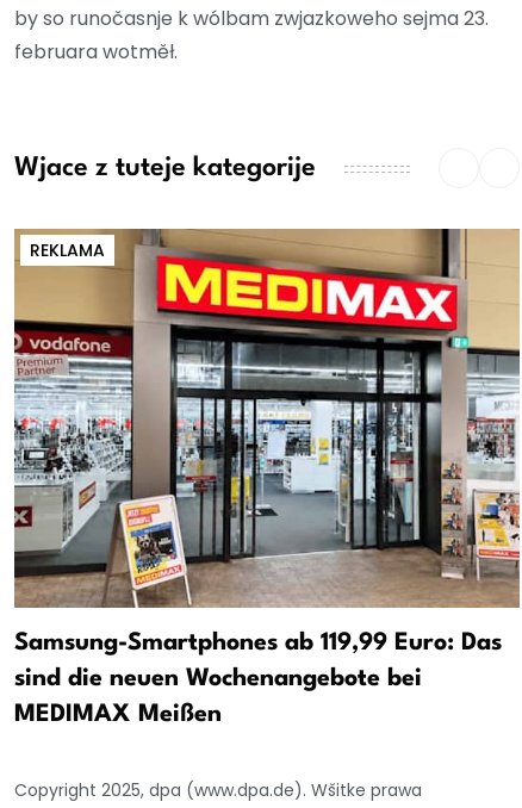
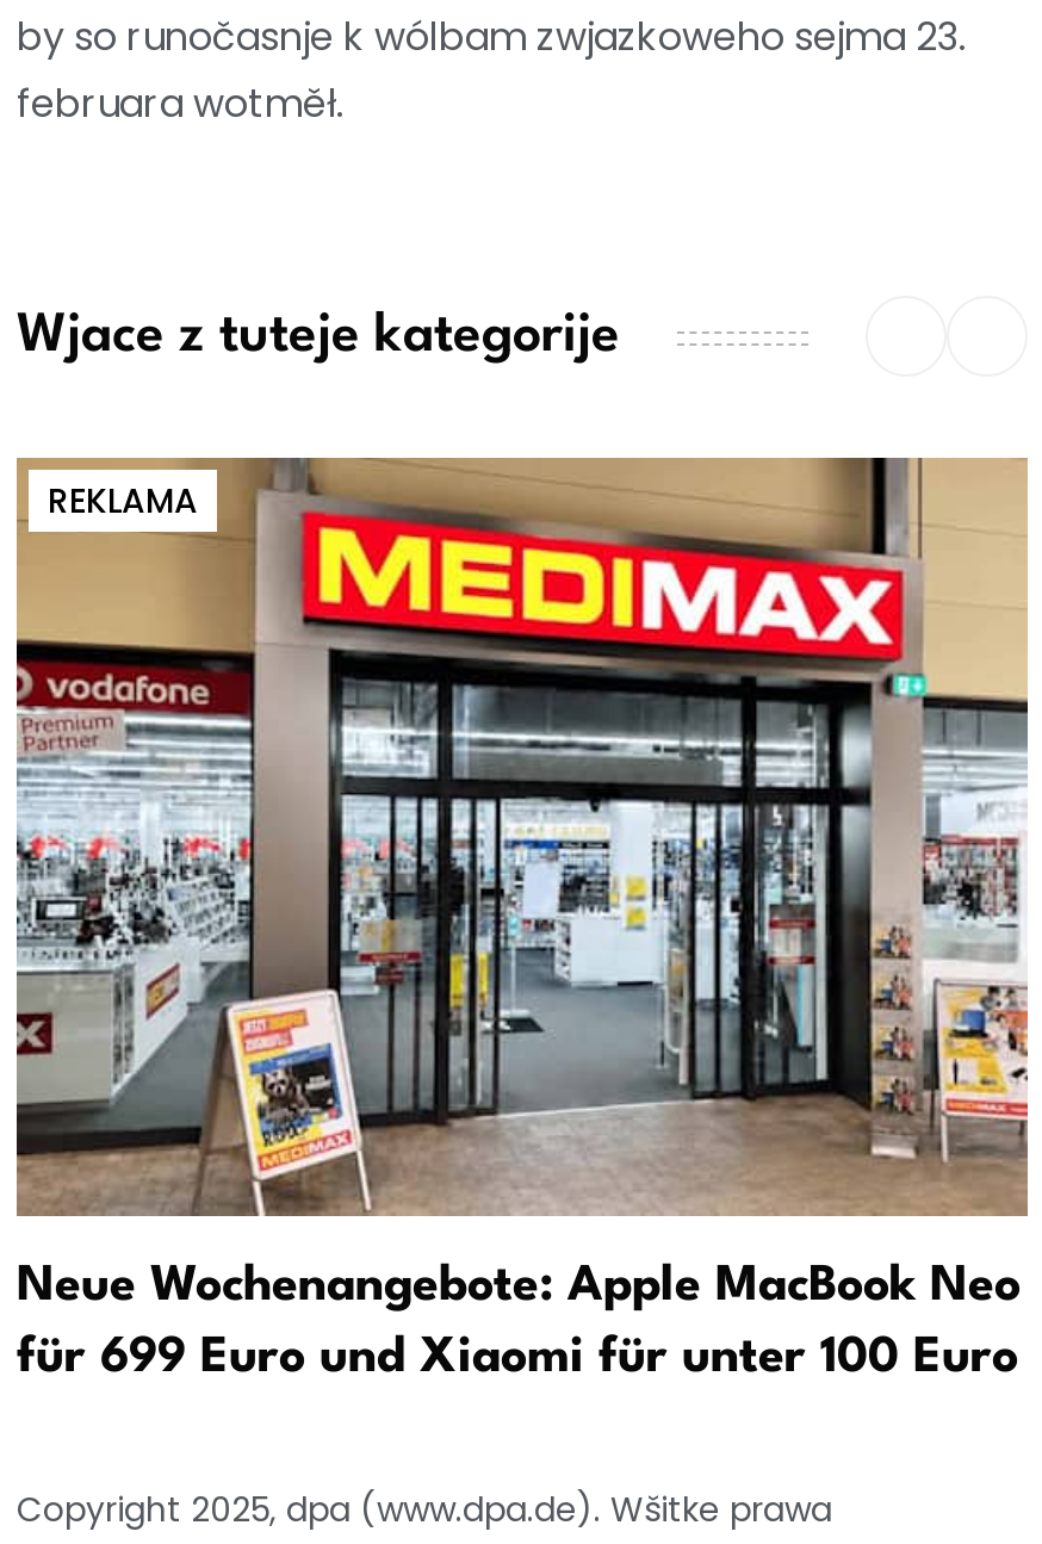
[14,632,502,727] Samsung-Smartphones ab 119,99 Euro: Das | sind die neuen Wochenangebote bei | MEDIMAX Meißen -> [17,1264,1021,1383] Neue Wochenangebote: Apple MacBook Neo | für 699 Euro und Xiaomi für unter 100 Euro

